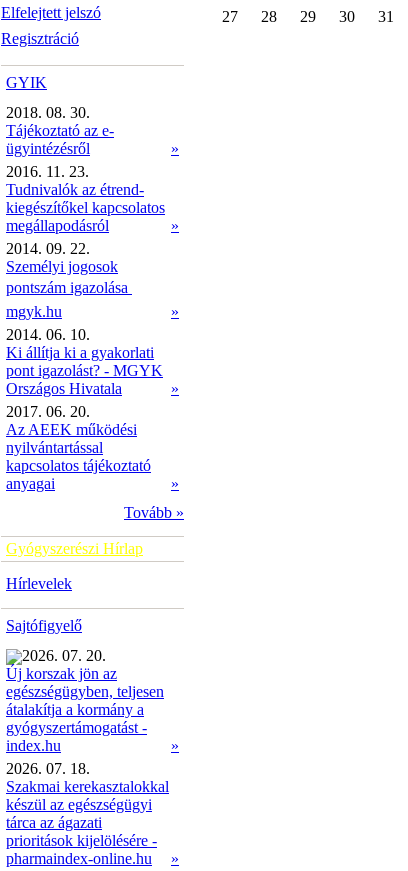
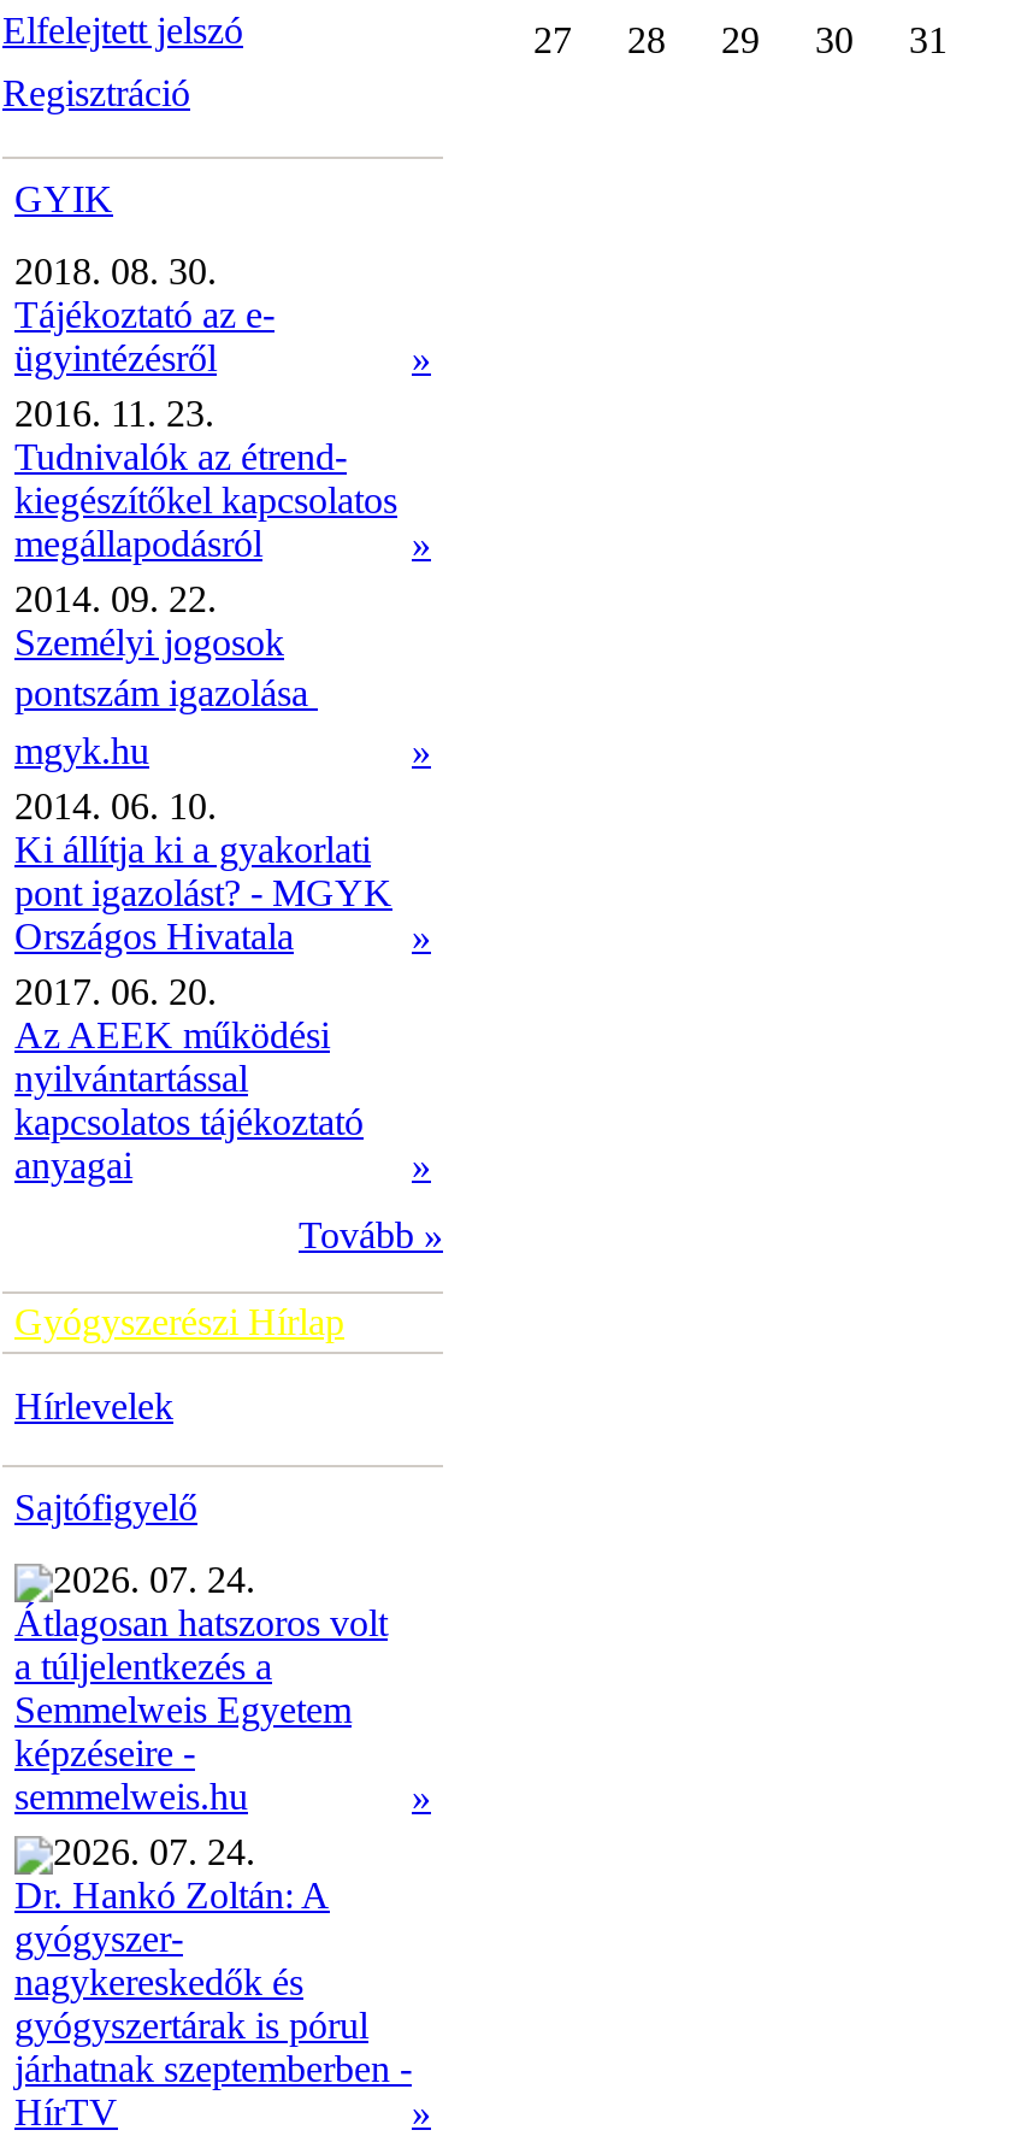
[6,647,164,754] 2026. 07. 20. | Új korszak jön az | egészségügyben, teljesen | átalakítja a kormány a | gyógyszertámogatást - | index.hu -> [14,1559,388,1817] 2026. 07. 24. | Átlagosan hatszoros volt | a túljelentkezés a | Semmelweis Egyetem | képzéseire - | semmelweis.hu
[6,760,169,867] 2026. 07. 18. | Szakmai kerekasztalokkal | készül az egészségügyi | tárca az ágazati | prioritások kijelölésére - | pharmaindex-online.hu -> [14,1831,412,2133] 2026. 07. 24. | Dr. Hankó Zoltán: A | gyógyszer- | nagykereskedők és | gyógyszertárak is pórul | járhatnak szeptemberben - | HírTV

